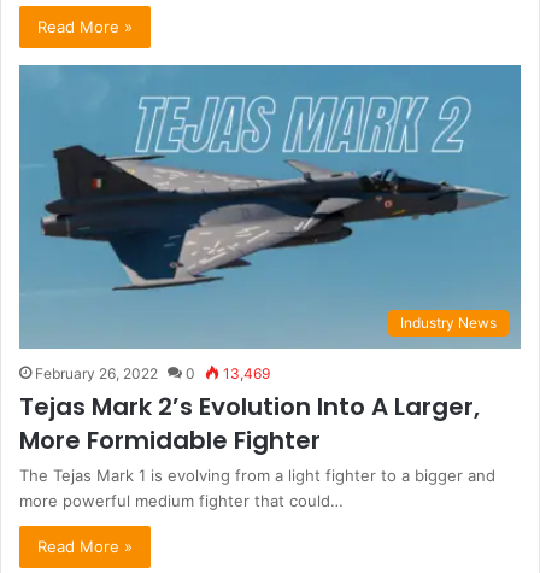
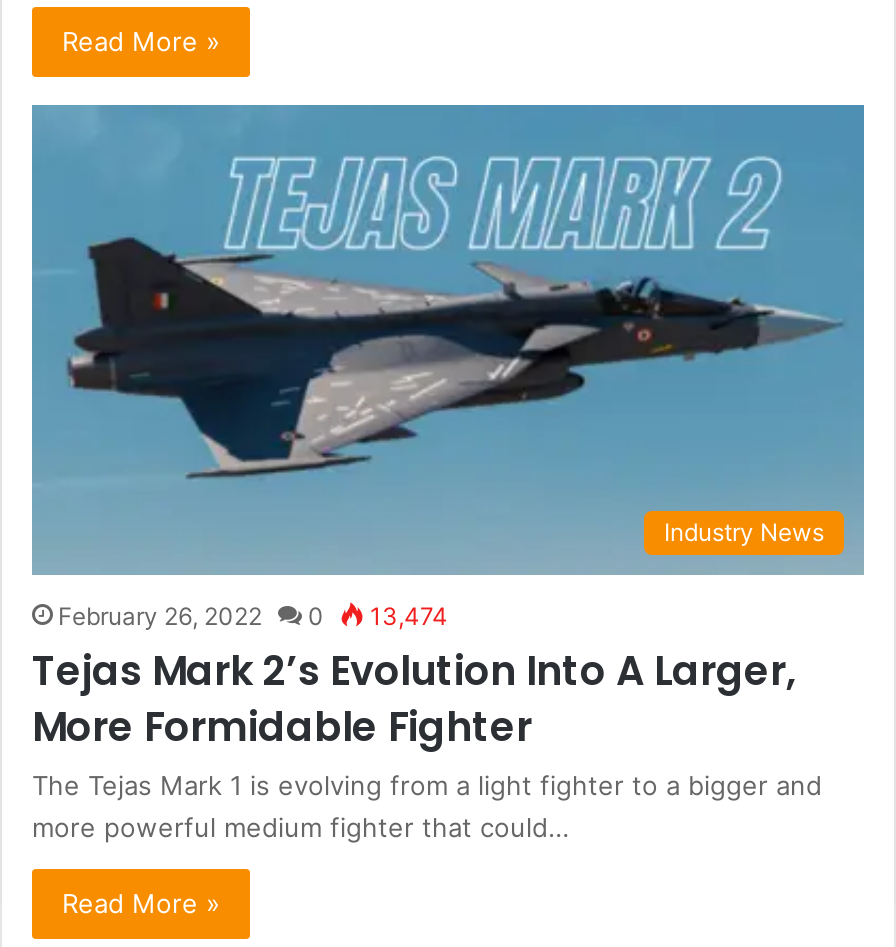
[35,364,270,382] February 26, 2022 0 13,469 -> [58,601,448,631] February 26, 2022 0 13,474

